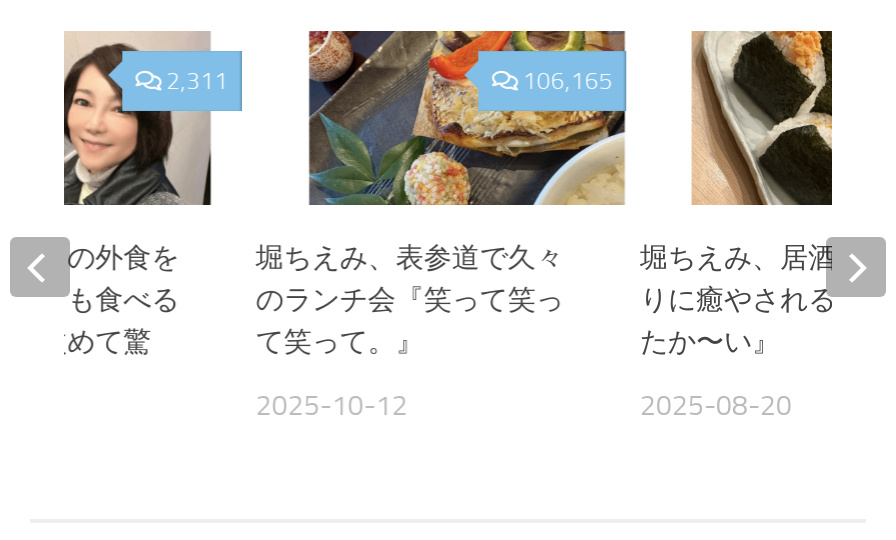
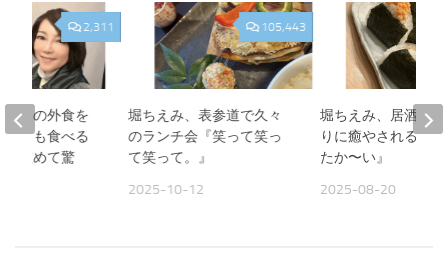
[523,67,613,95] 106,165 -> [261,20,306,34] 105,443

